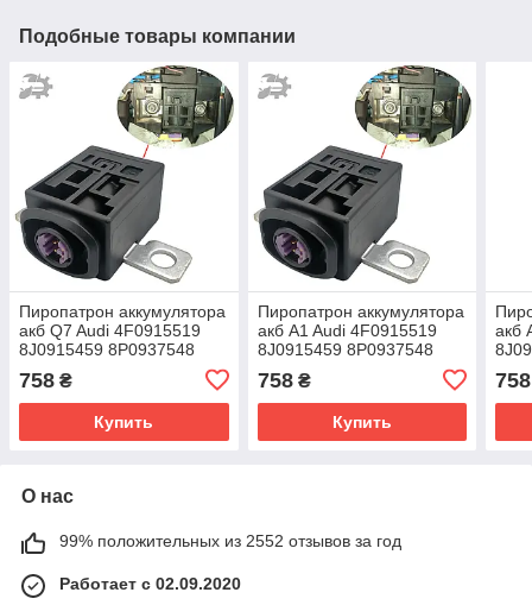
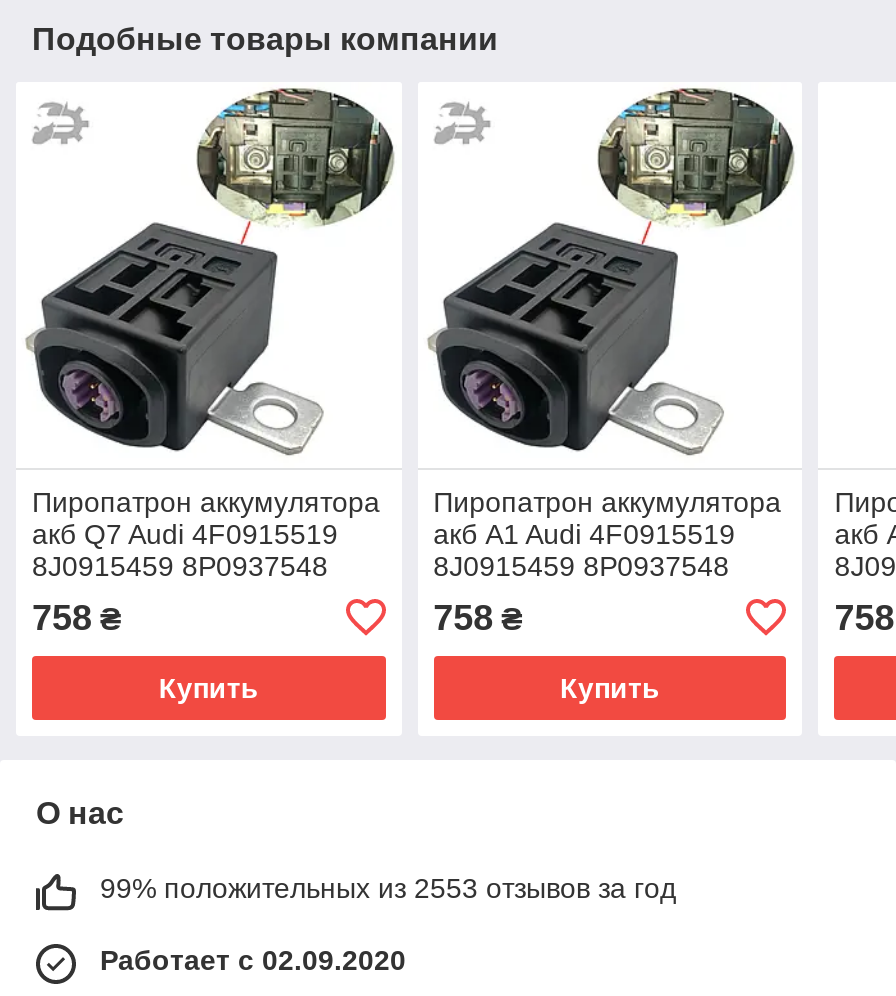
[59,531,401,550] 99% положительных из 2552 отзывов за год -> [100,872,676,904] 99% положительных из 2553 отзывов за год

